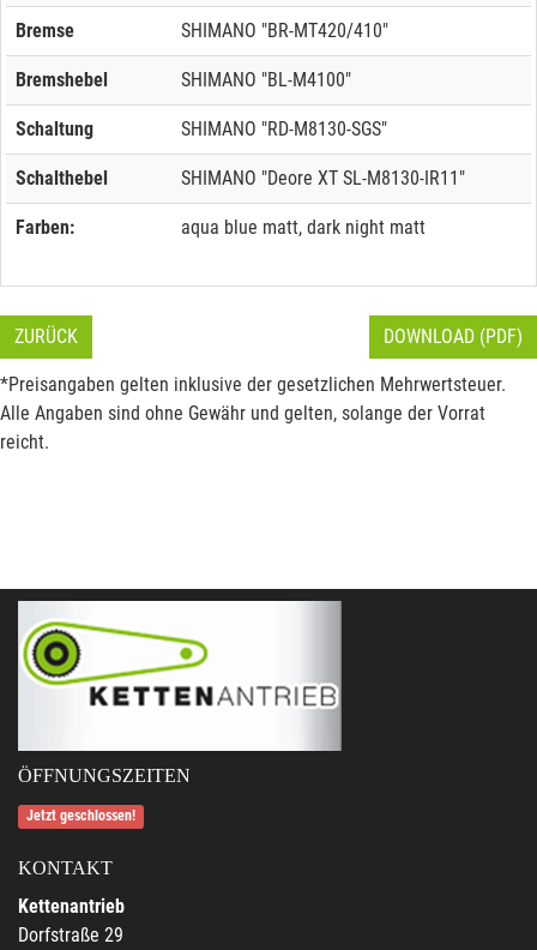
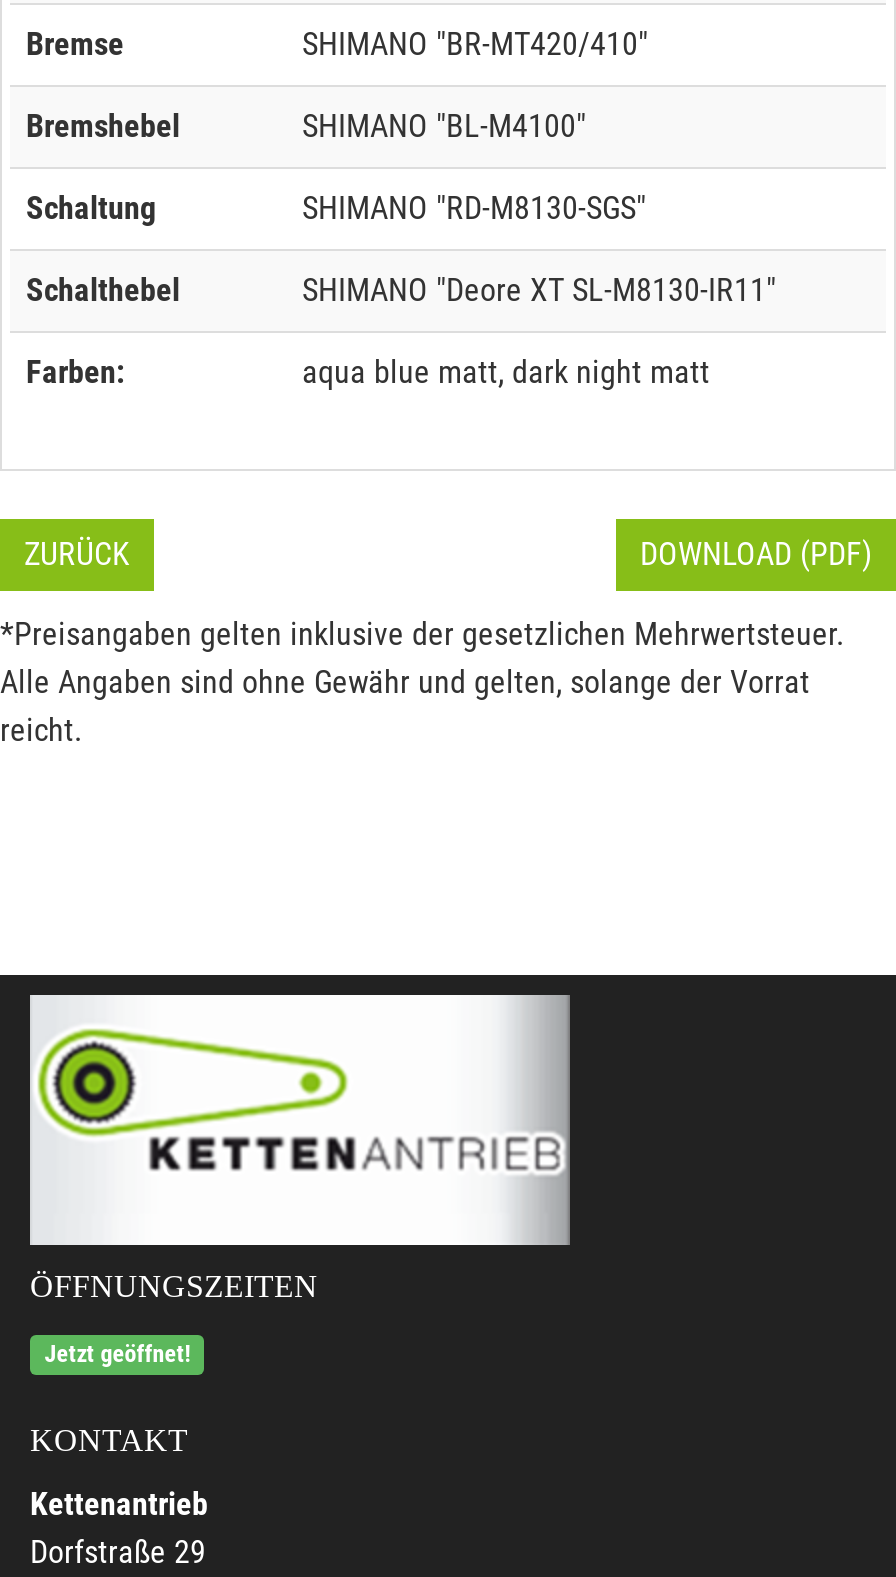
[27,807,136,824] Jetzt geschlossen! -> [44,1339,190,1367] Jetzt geöffnet!

